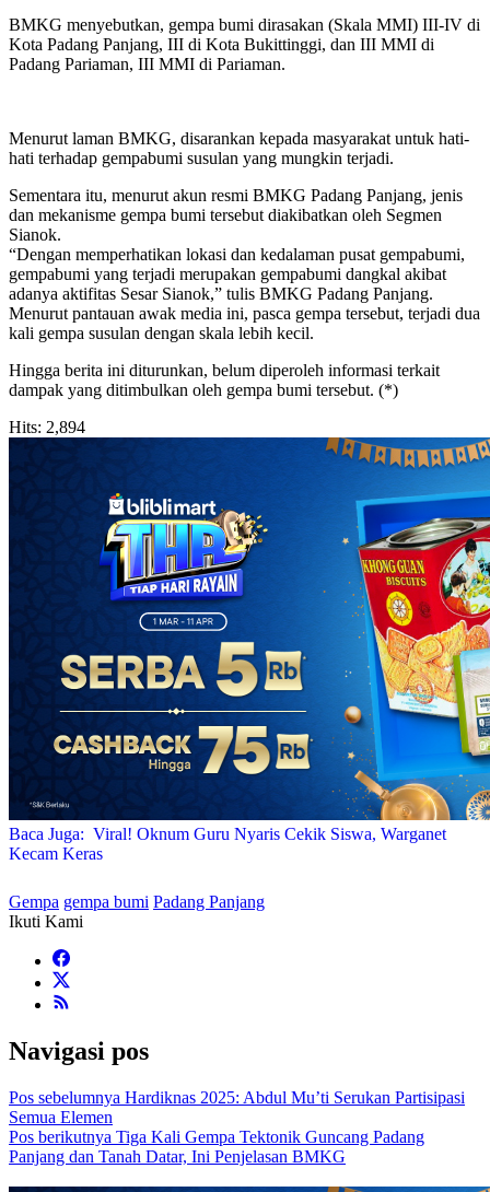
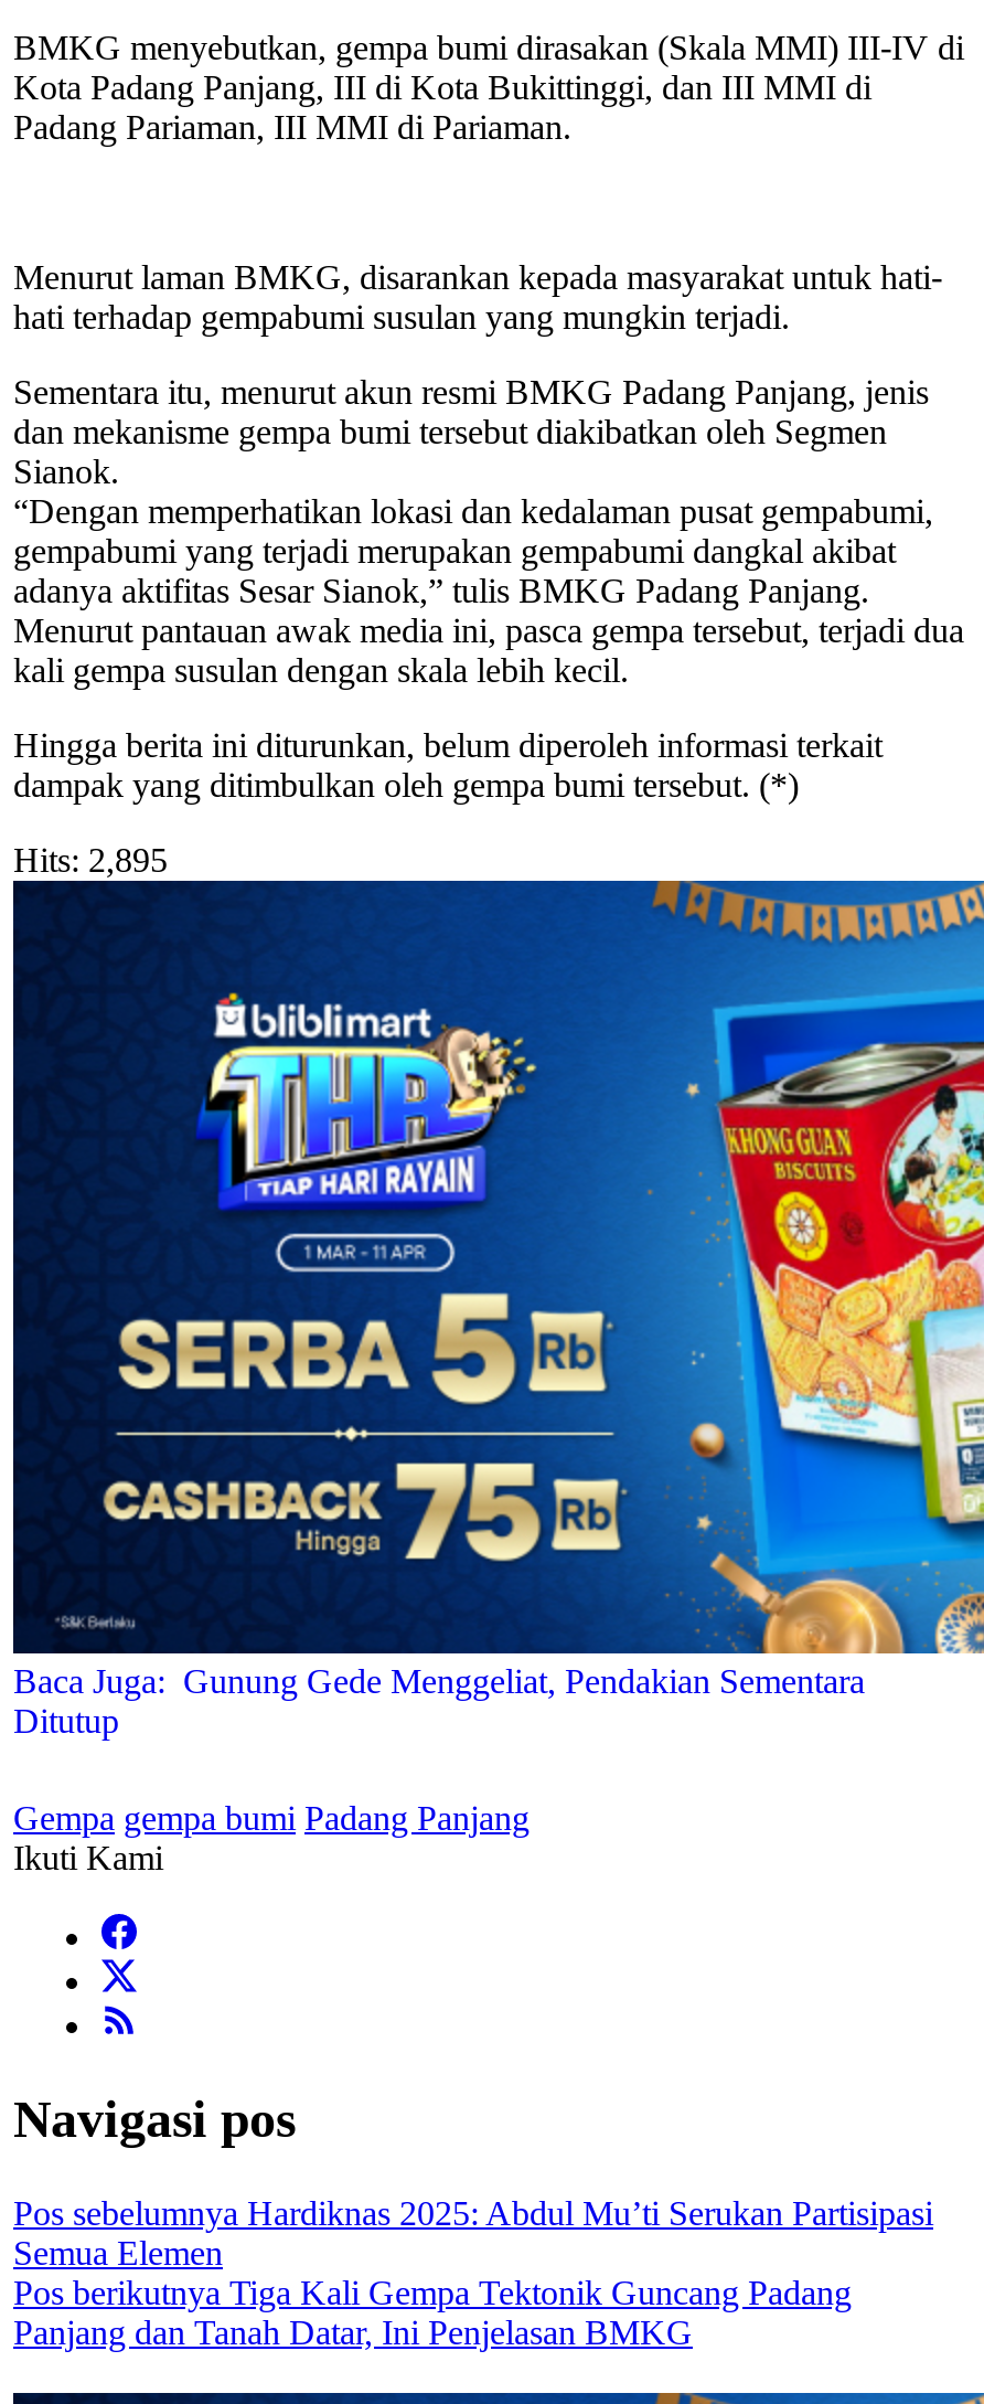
[9,418,85,436] Hits: 2,894 -> [13,841,168,879] Hits: 2,895
[9,825,446,863] Baca Juga: Viral! Oknum Guru Nyaris Cekik Siswa, Warganet | Kecam Keras -> [13,1662,865,1740] Baca Juga: Gunung Gede Menggeliat, Pendakian Sementara | Ditutup

